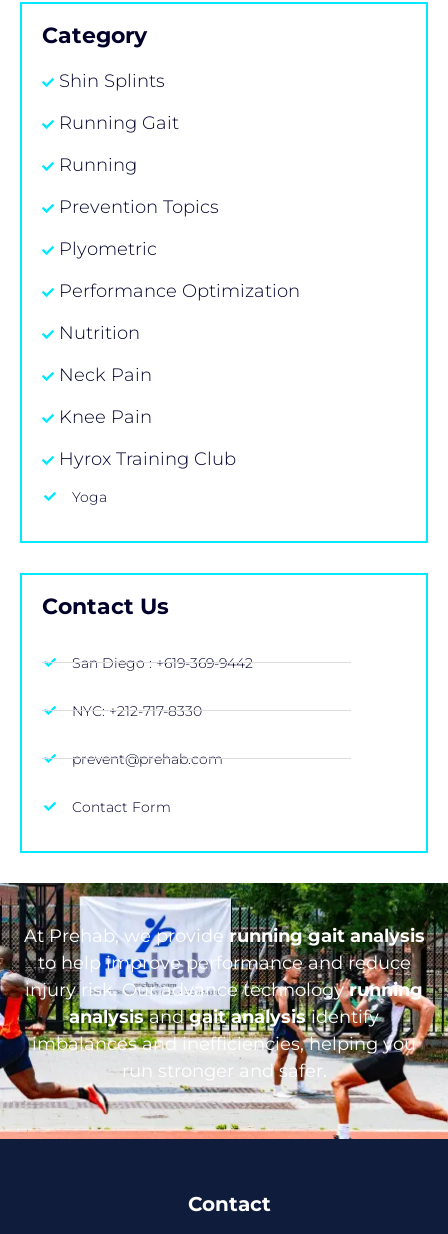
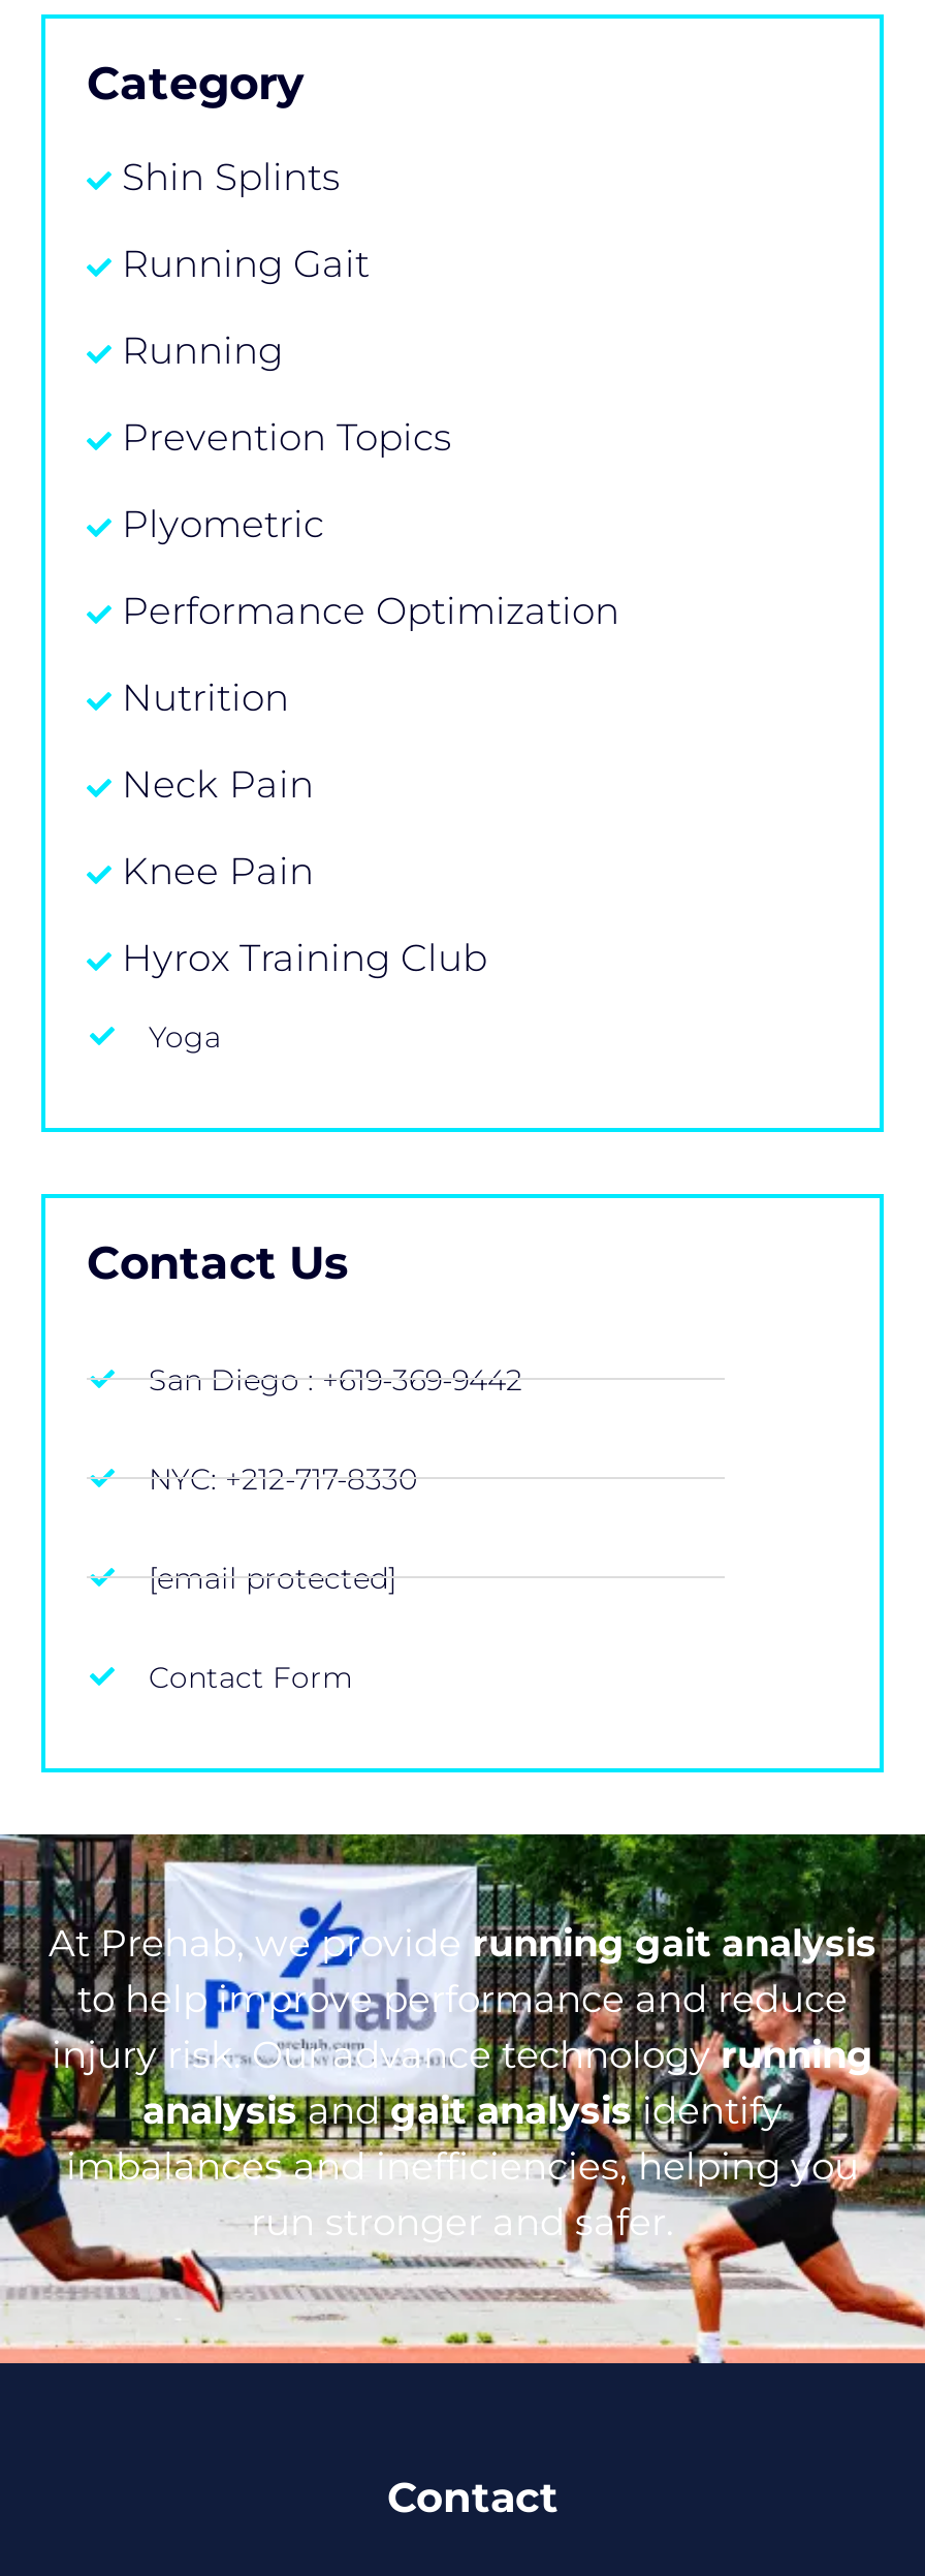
[72,750,223,768] prevent@prehab.com -> [149,1559,396,1596] [email protected]

